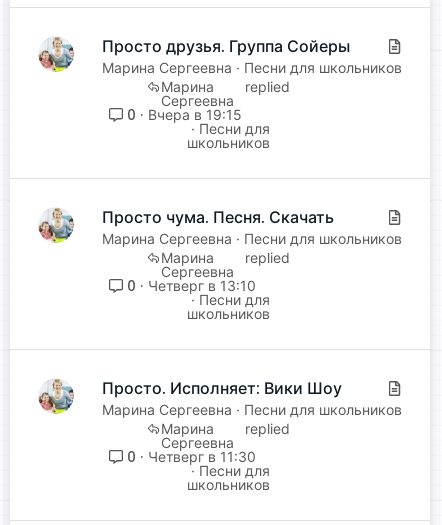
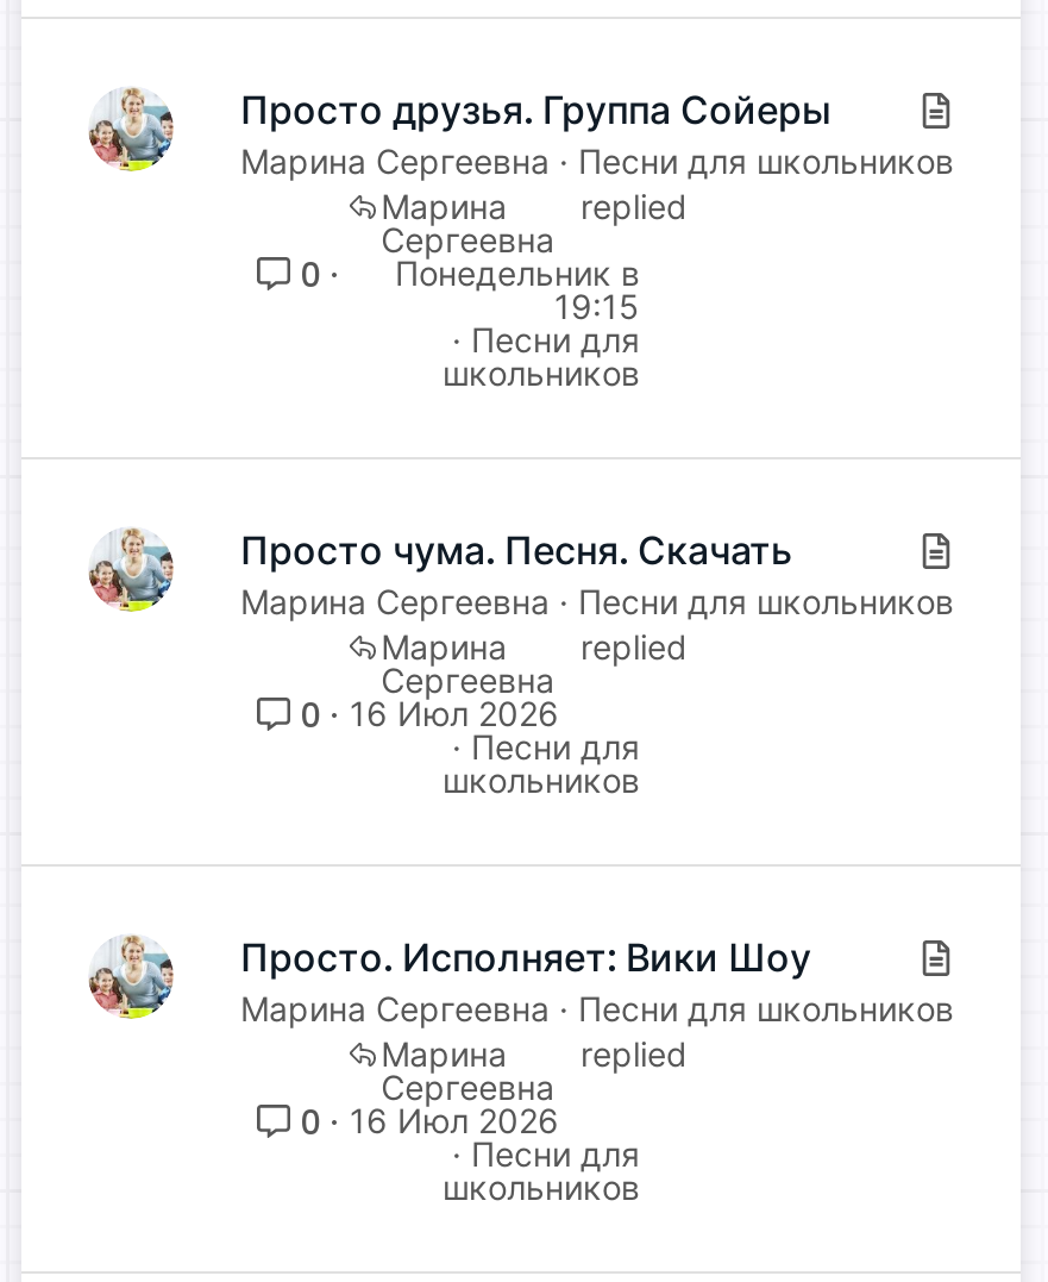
[148,106,242,123] Вчера в 19:15 -> [395,252,640,326] Понедельник в | 19:15
[127,276,256,296] 0 Четверг в 13:10 -> [300,691,559,738] 0 16 Июл 2026
[127,447,256,467] 0 Четверг в 11:30 -> [300,1098,559,1145] 0 16 Июл 2026

